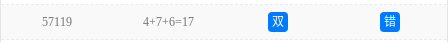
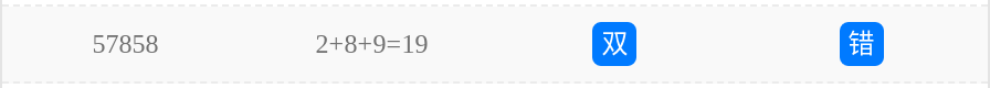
[42,15,72,29] 57119 -> [92,29,159,59] 57858
[143,15,194,29] 4+7+6=17 -> [316,29,428,59] 2+8+9=19

